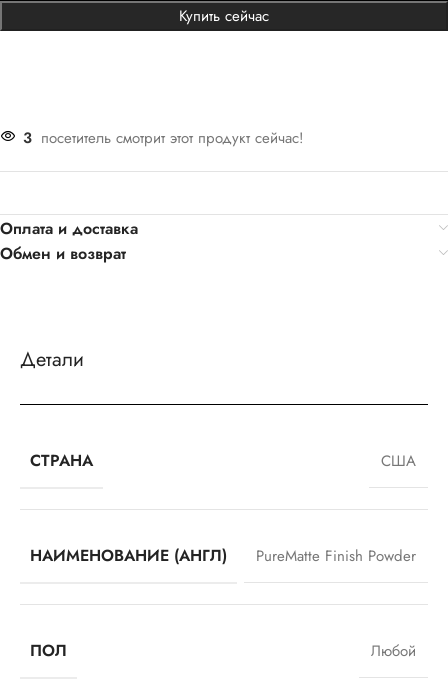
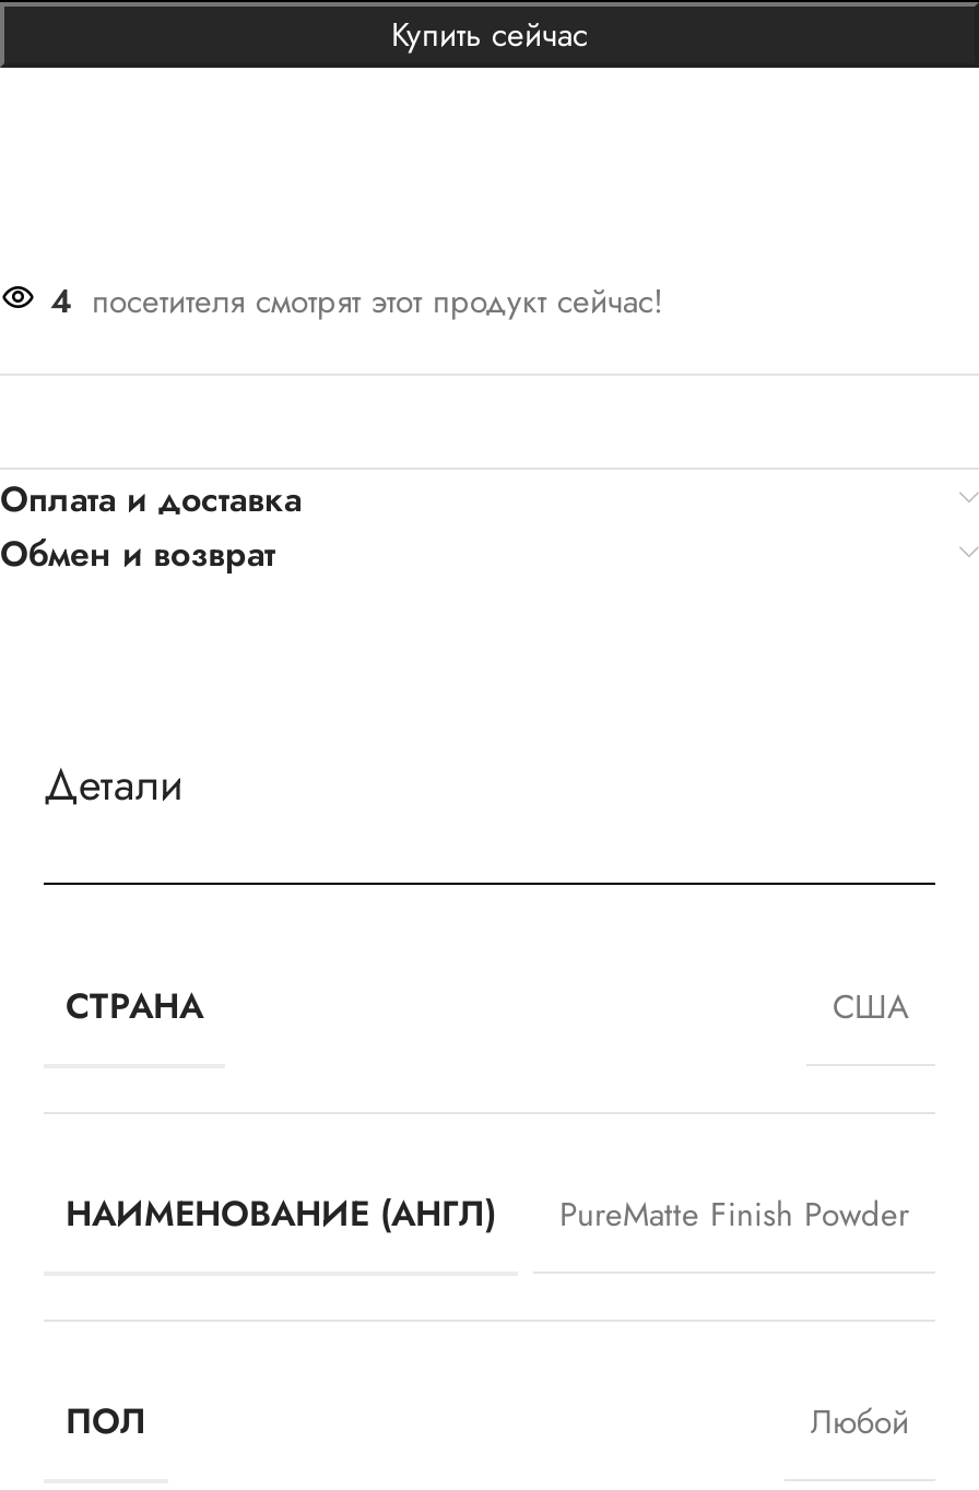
[23,127,304,149] 3 посетитель смотрит этот продукт сейчас! -> [50,277,664,326] 4 посетителя смотрят этот продукт сейчас!

